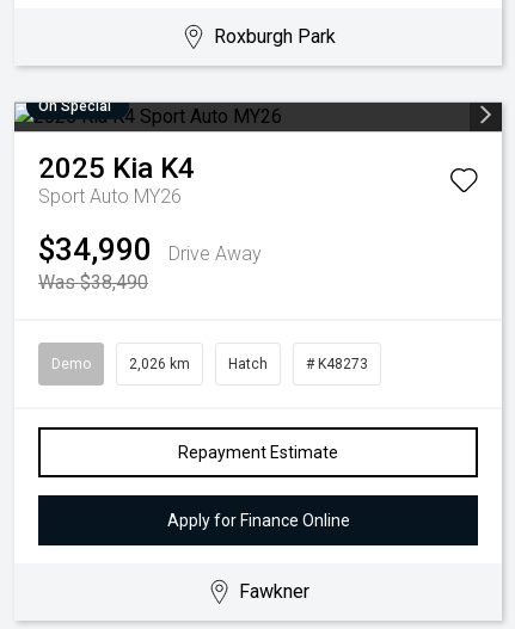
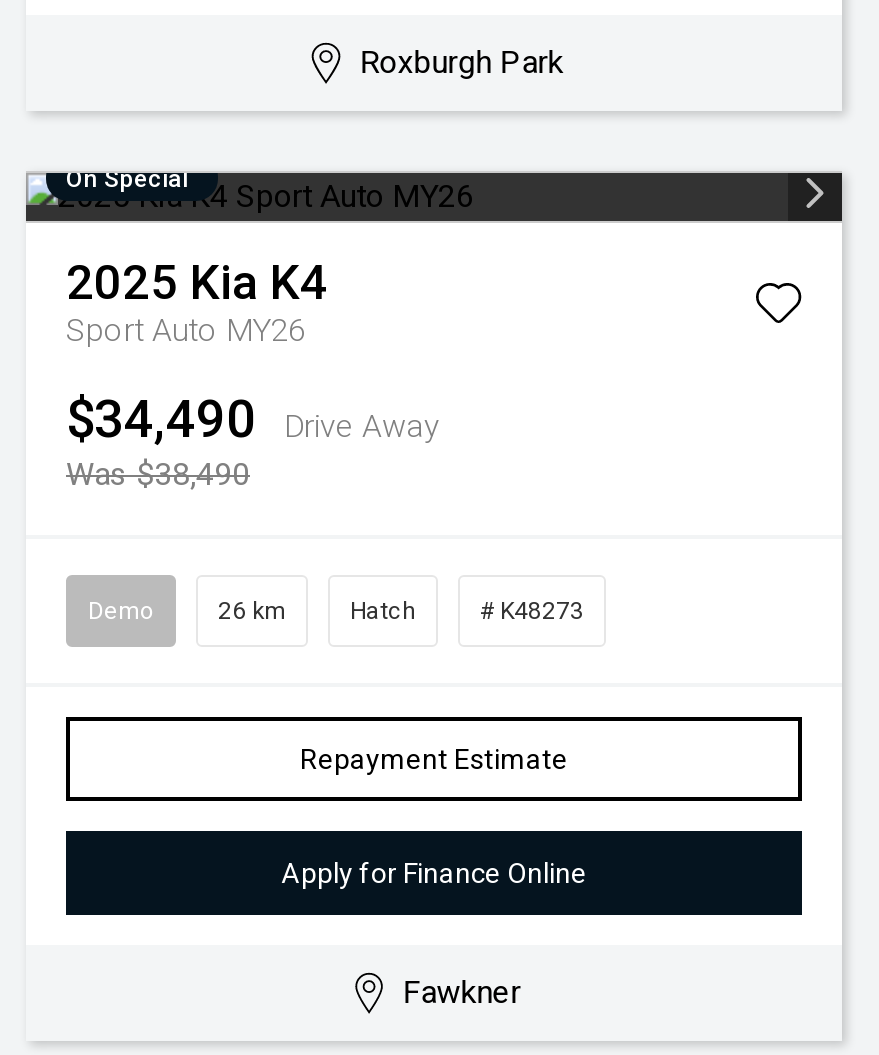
[38,232,262,267] $34,990 Drive Away -> [66,389,440,449] $34,490 Drive Away
[129,356,190,372] 2,026 km -> [218,597,286,625] 26 km

